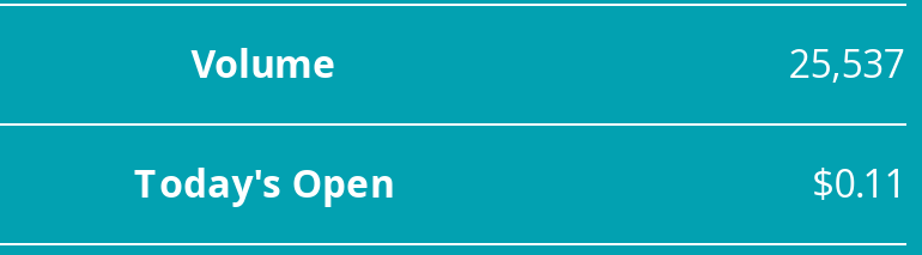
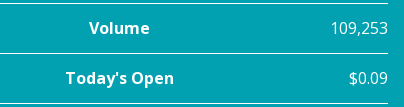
[788,37,905,90] 25,537 -> [330,17,388,39] 109,253
[812,157,905,210] $0.11 -> [349,67,388,89] $0.09

